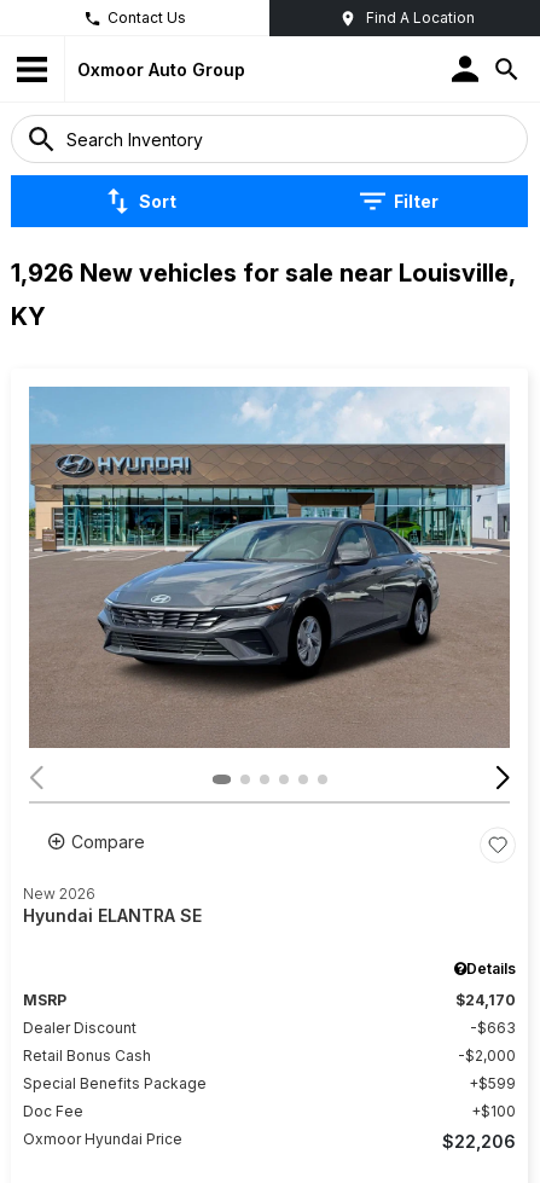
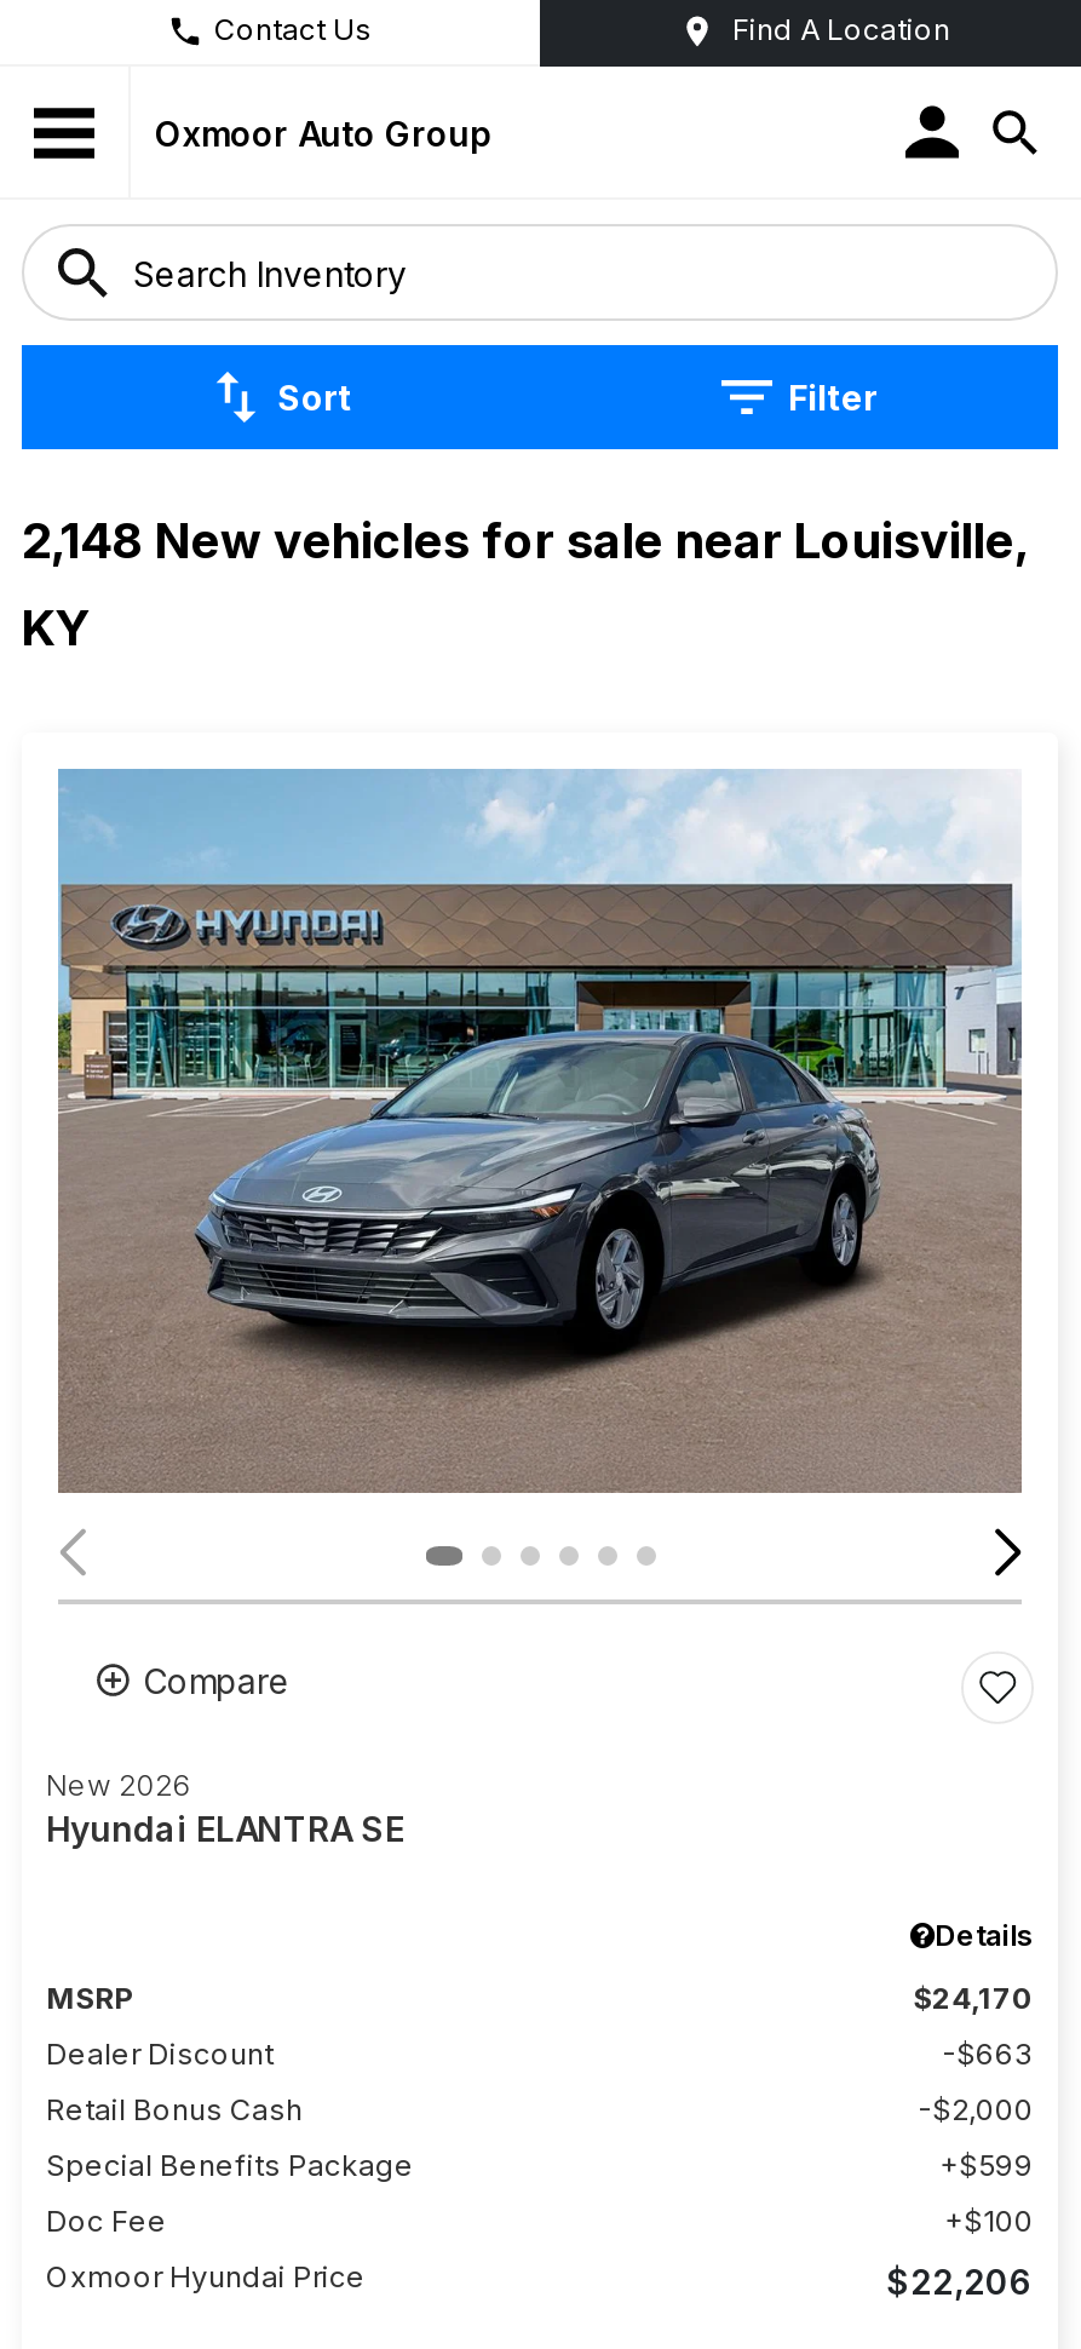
[11,259,515,288] 1,926 New vehicles for sale near Louisville, -> [22,512,1027,570] 2,148 New vehicles for sale near Louisville,

